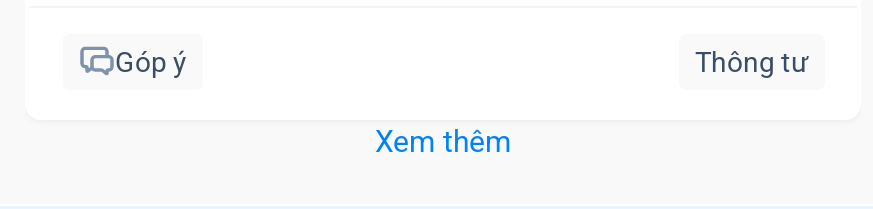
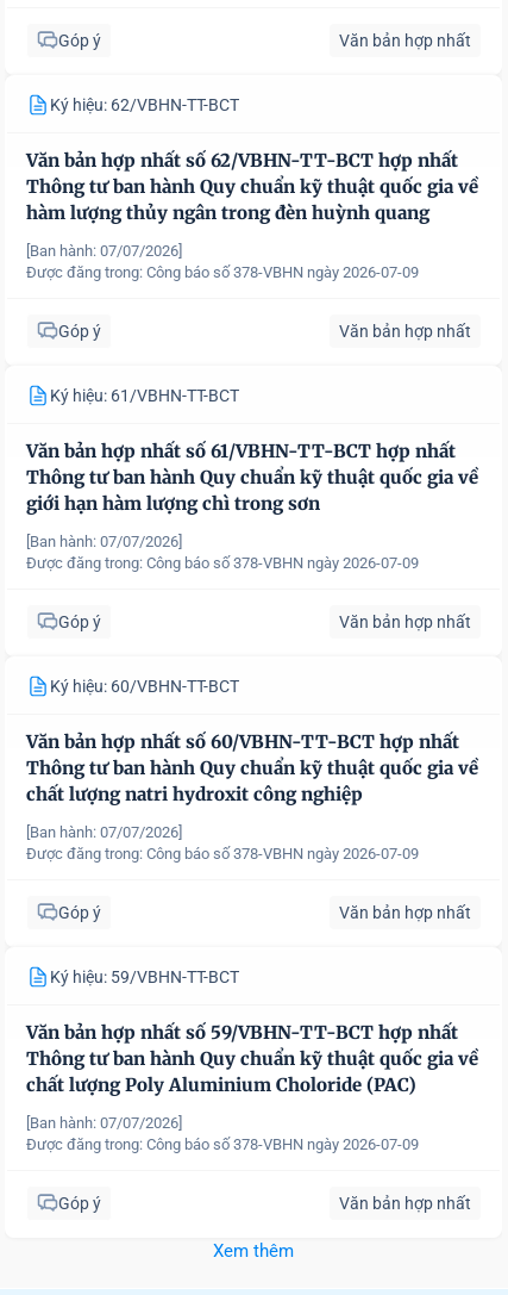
[695,47,809,79] Thông tư -> [26,32,478,1213] Văn bản hợp nhất | Ký hiệu: 62/VBHN-TT-BCT | Văn bản hợp nhất số 62/VBHN-TT-BCT hợp nhất | Thông tư ban hành Quy chuẩn kỹ thuật quốc gia về | hàm lượng thủy ngân trong đèn huỳnh quang | [Ban hành: 07/07/2026] | Được đăng trong: Công báo số 378-VBHN ngày 2026-07-09 | Góp ý | Văn bản hợp nhất | Ký hiệu: 61/VBHN-TT-BCT | Văn bản hợp nhất số 61/VBHN-TT-BCT hợp nhất | Thông tư ban hành Quy chuẩn kỹ thuật quốc gia về | giới hạn hàm lượng chì trong sơn | [Ban hành: 07/07/2026] | Được đăng trong: Công báo số 378-VBHN ngày 2026-07-09 | Góp ý | Văn bản hợp nhất | Ký hiệu: 60/VBHN-TT-BCT | Văn bản hợp nhất số 60/VBHN-TT-BCT hợp nhất | Thông tư ban hành Quy chuẩn kỹ thuật quốc gia về | chất lượng natri hydroxit công nghiệp | [Ban hành: 07/07/2026] | Được đăng trong: Công báo số 378-VBHN ngày 2026-07-09 | Góp ý | Văn bản hợp nhất | Ký hiệu: 59/VBHN-TT-BCT | Văn bản hợp nhất số 59/VBHN-TT-BCT hợp nhất | Thông tư ban hành Quy chuẩn kỹ thuật quốc gia về | chất lượng Poly Aluminium Choloride (PAC) | [Ban hành: 07/07/2026] | Được đăng trong: Công báo số 378-VBHN ngày 2026-07-09 | Góp ý | Văn bản hợp nhất

